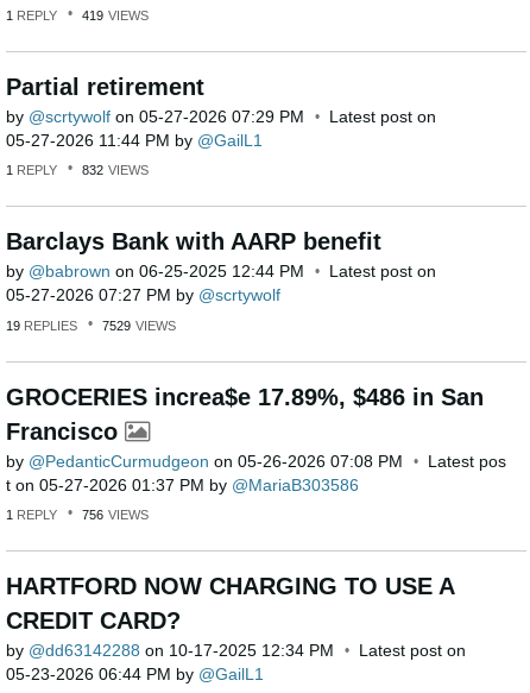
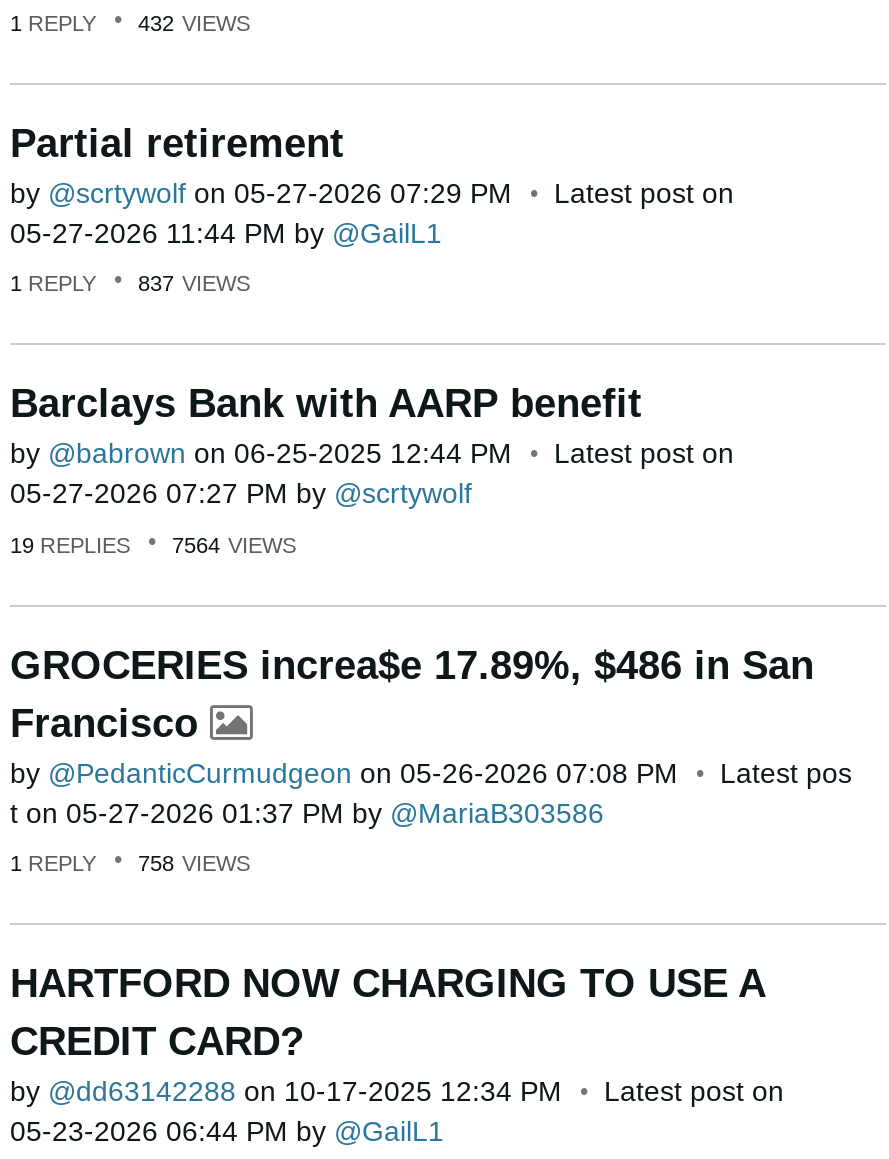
[6,8,149,22] 1 REPLY 419 VIEWS -> [10,10,250,34] 1 REPLY 432 VIEWS
[6,163,149,177] 1 REPLY 832 VIEWS -> [10,271,250,295] 1 REPLY 837 VIEWS
[6,318,176,332] 19 REPLIES 7529 VIEWS -> [10,532,296,556] 19 REPLIES 7564 VIEWS
[6,508,149,522] 1 REPLY 756 VIEWS -> [10,851,250,875] 1 REPLY 758 VIEWS

